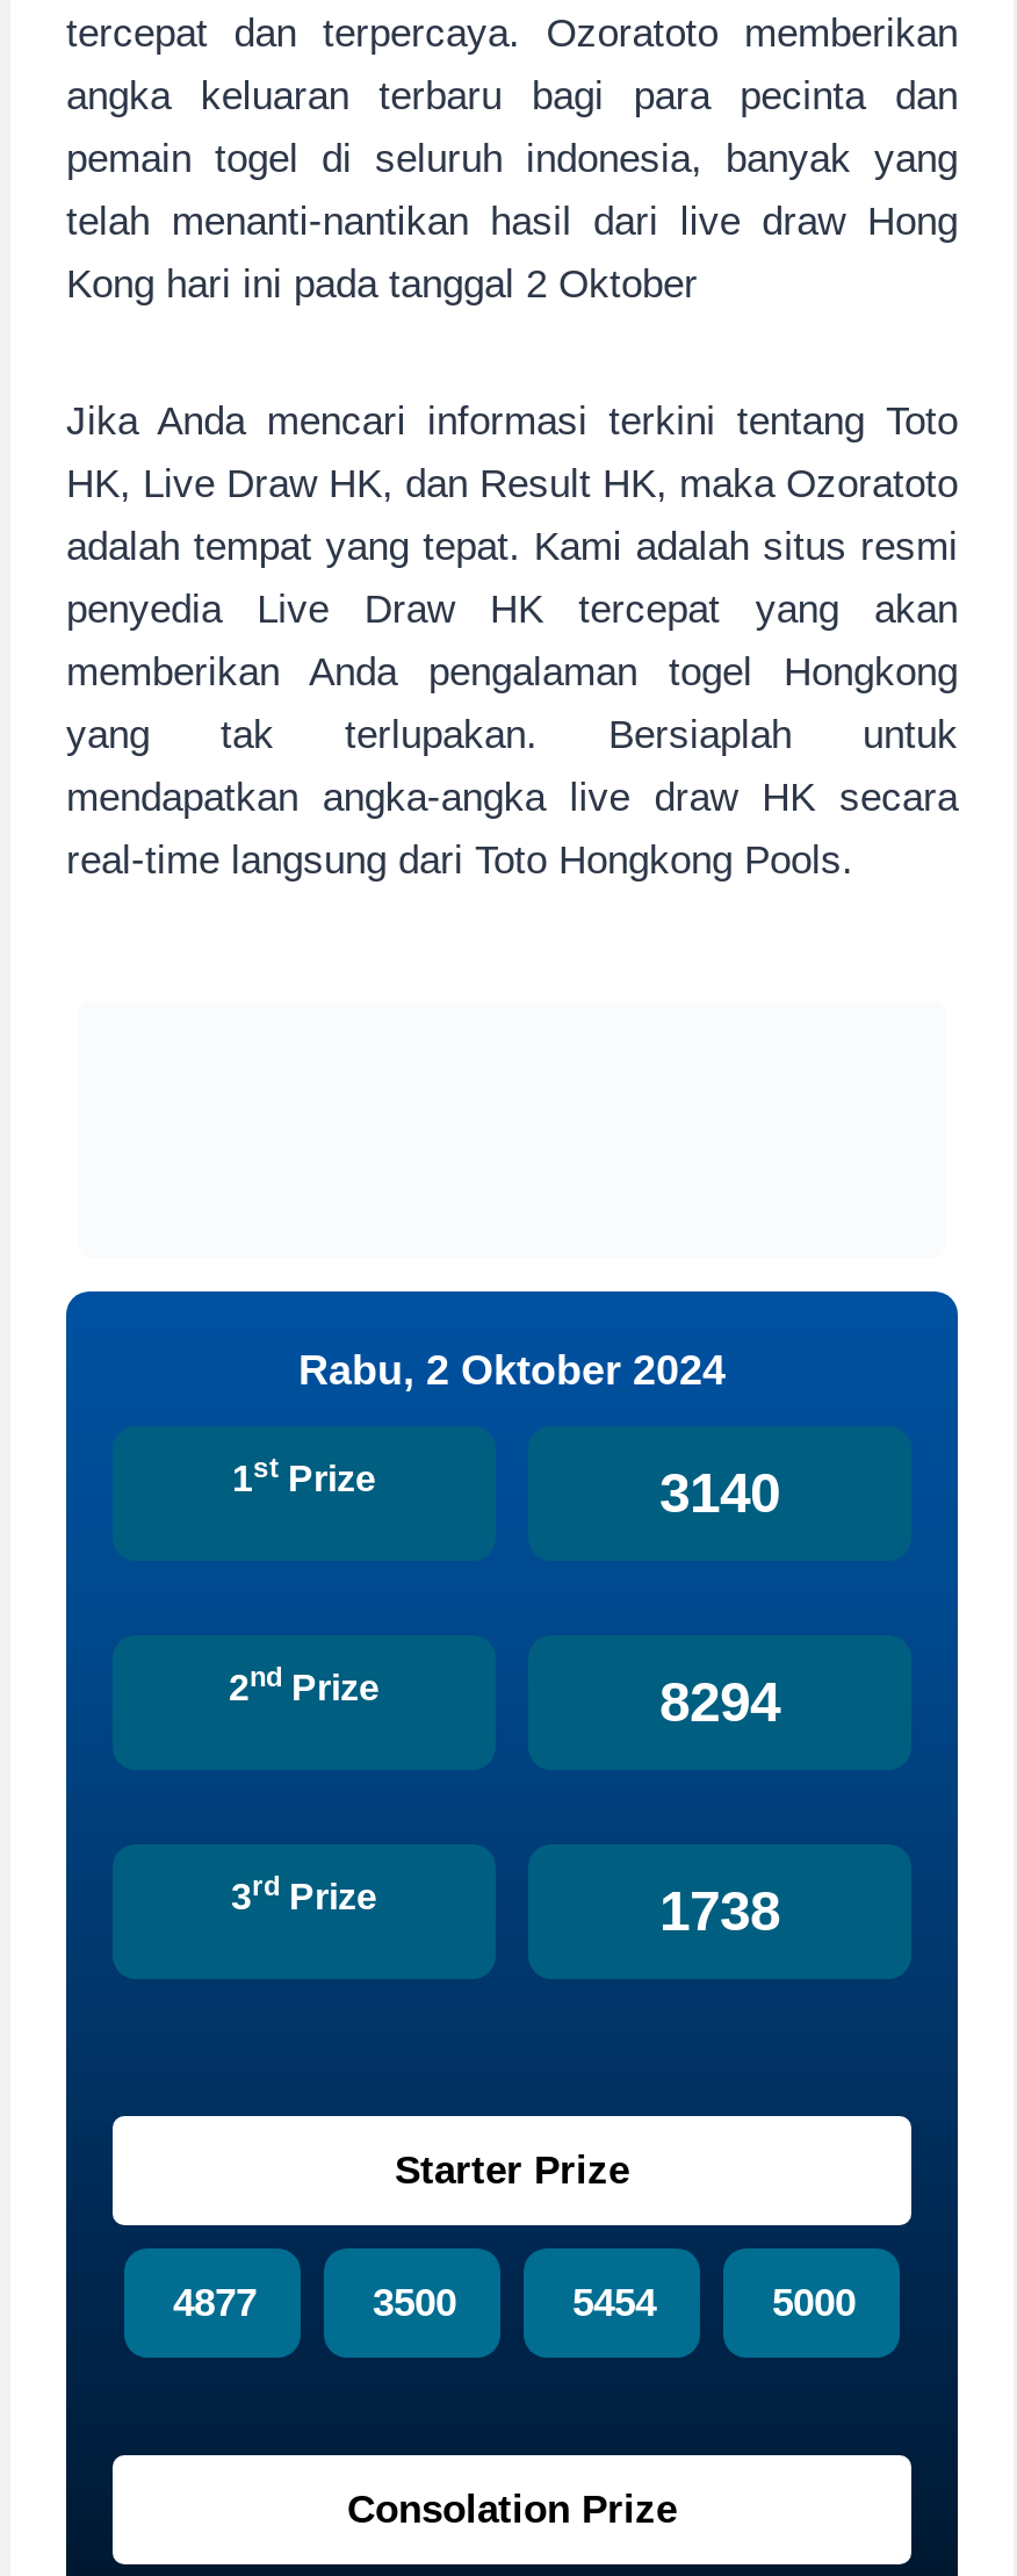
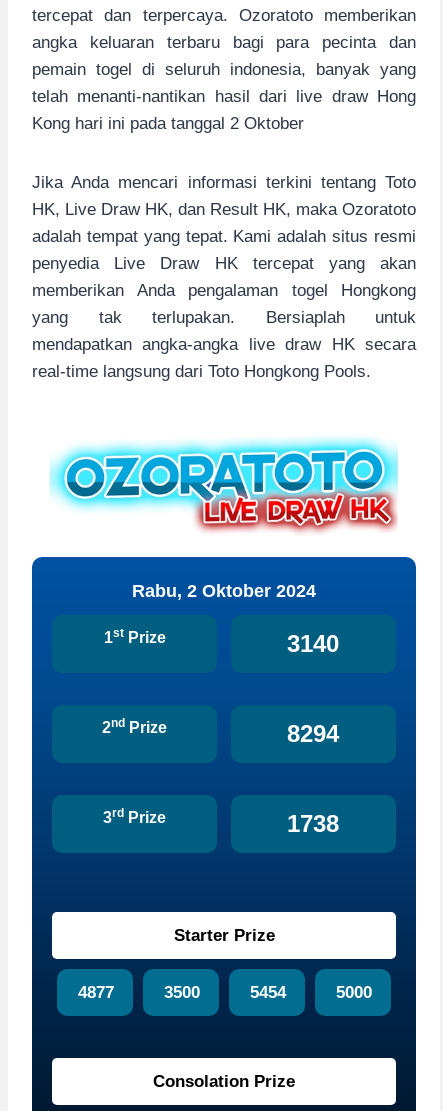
none -> [50,439,398,532] [image]

